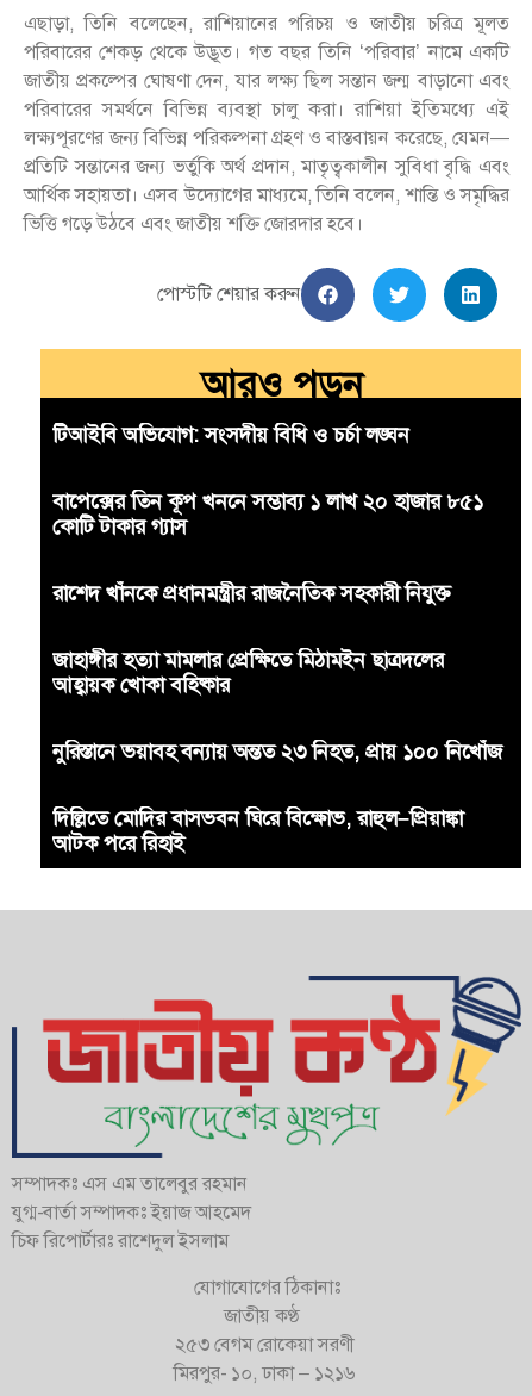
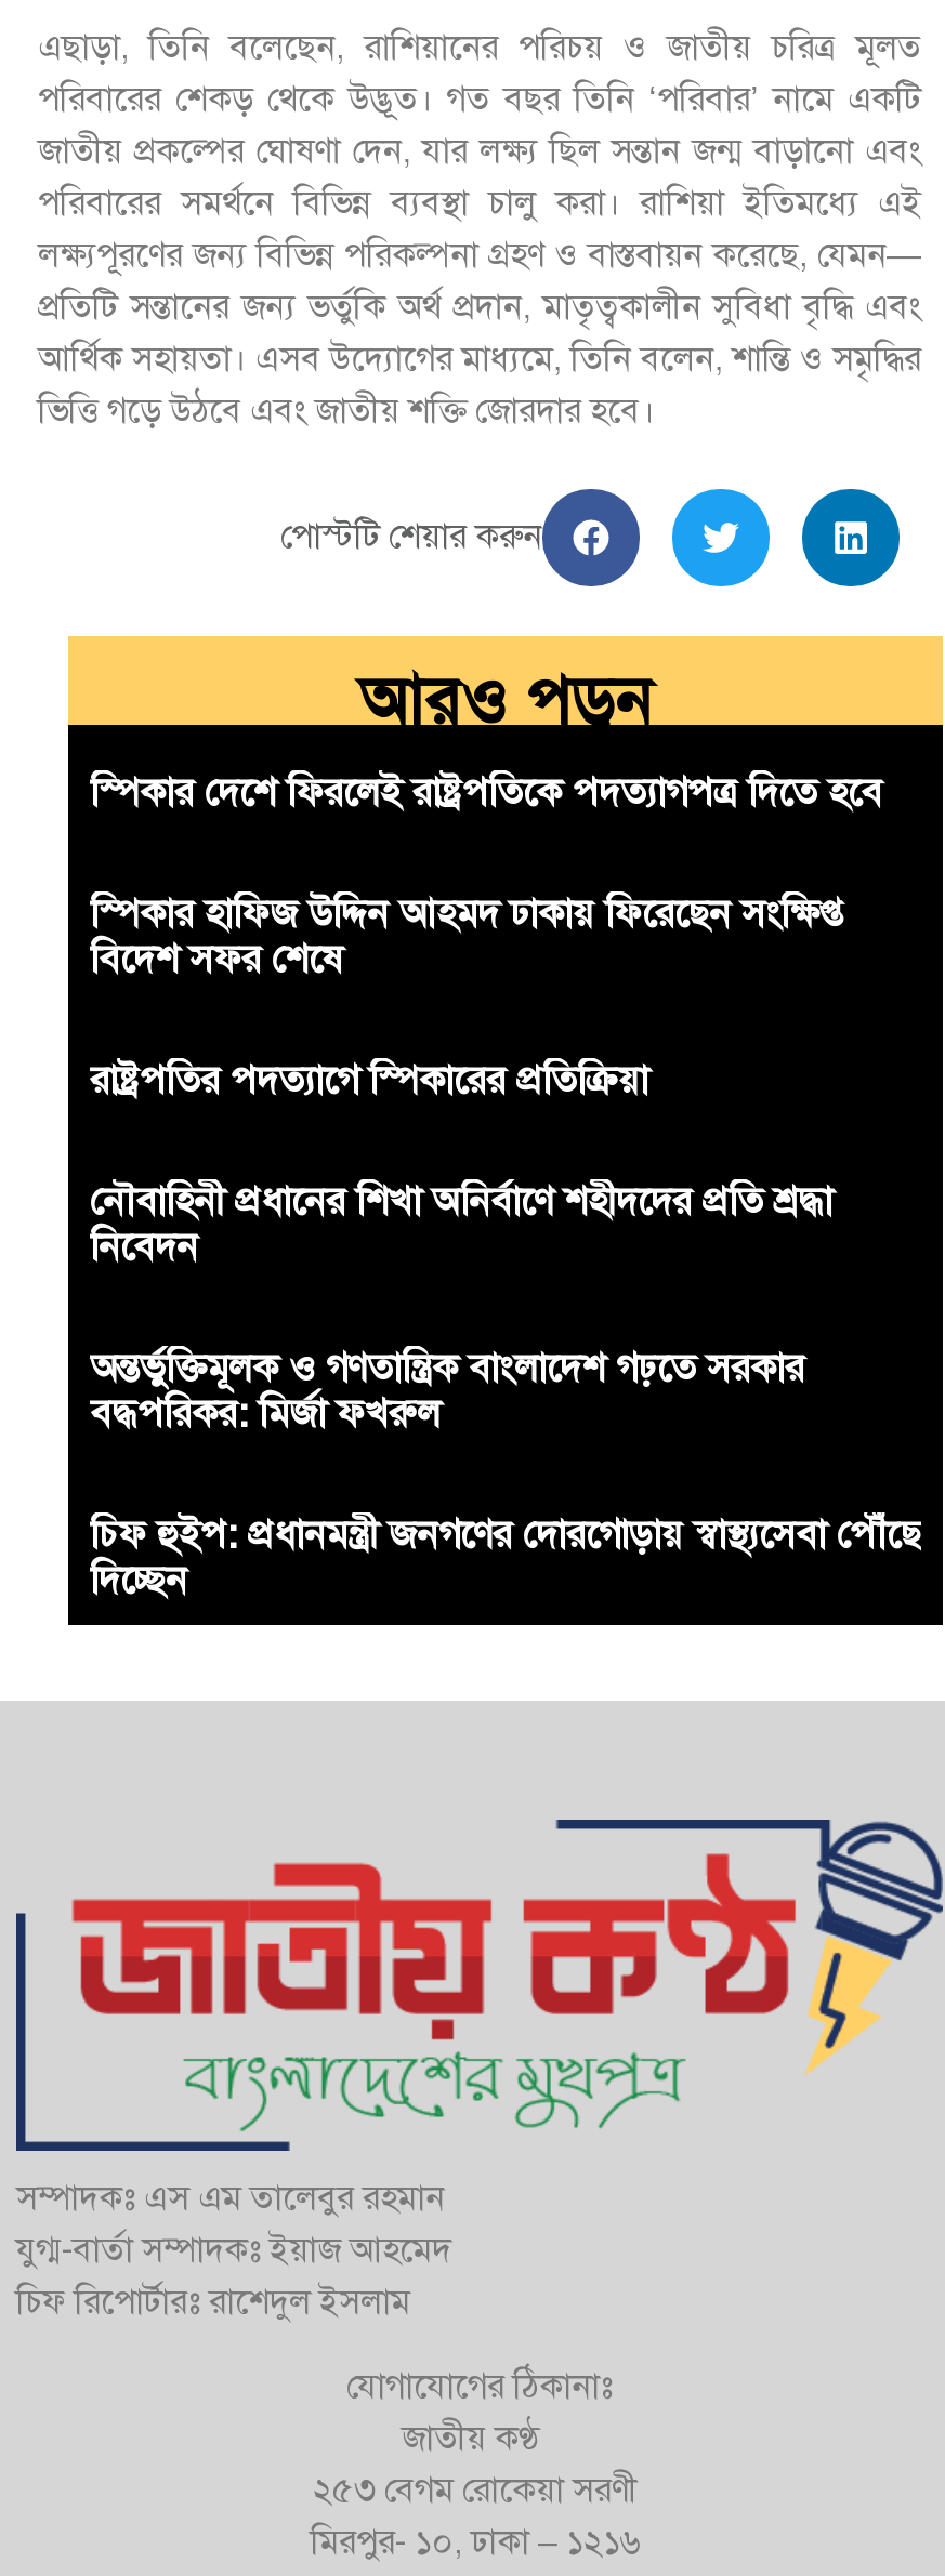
[52,421,409,449] টিআইবি অভিযোগ: সংসদীয় বিধি ও চর্চা লঙ্ঘন -> [90,767,882,819] স্পিকার দেশে ফিরলেই রাষ্ট্রপতিকে পদত্যাগপত্র দিতে হবে
[52,487,483,541] বাপেক্সের তিন কূপ খননে সম্ভাব্য ১ লাখ ২০ হাজার ৮৫১ | কোটি টাকার গ্যাস -> [90,889,843,986] স্পিকার হাফিজ উদ্দিন আহমদ ঢাকায় ফিরেছেন সংক্ষিপ্ত | বিদেশ সফর শেষে
[52,579,451,608] রাশেদ খাঁনকে প্রধানমন্ত্রীর রাজনৈতিক সহকারী নিযুক্ত -> [90,1055,648,1107] রাষ্ট্রপতির পদত্যাগে স্পিকারের প্রতিক্রিয়া
[52,646,444,699] জাহাঙ্গীর হত্যা মামলার প্রেক্ষিতে মিঠামইন ছাত্রদলের | আহ্বায়ক খোকা বহিষ্কার -> [90,1176,832,1274] নৌবাহিনী প্রধানের শিখা অনির্বাণে শহীদদের প্রতি শ্রদ্ধা | নিবেদন
[52,738,502,766] নুরিস্তানে ভয়াবহ বন্যায় অন্তত ২৩ নিহত, প্রায় ১০০ নিখোঁজ -> [90,1343,804,1440] অন্তর্ভুক্তিমূলক ও গণতান্ত্রিক বাংলাদেশ গঢ়তে সরকার | বদ্ধপরিকর: মির্জা ফখরুল
[52,804,463,858] দিল্লিতে মোদির বাসভবন ঘিরে বিক্ষোভ, রাহুল–প্রিয়াঙ্কা | আটক পরে রিহাই -> [90,1510,921,1607] চিফ হুইপ: প্রধানমন্ত্রী জনগণের দোরগোড়ায় স্বাস্থ্যসেবা পৌঁছে | দিচ্ছেন

